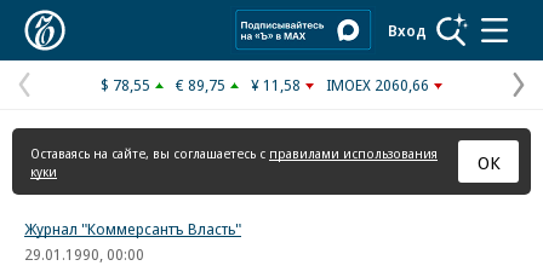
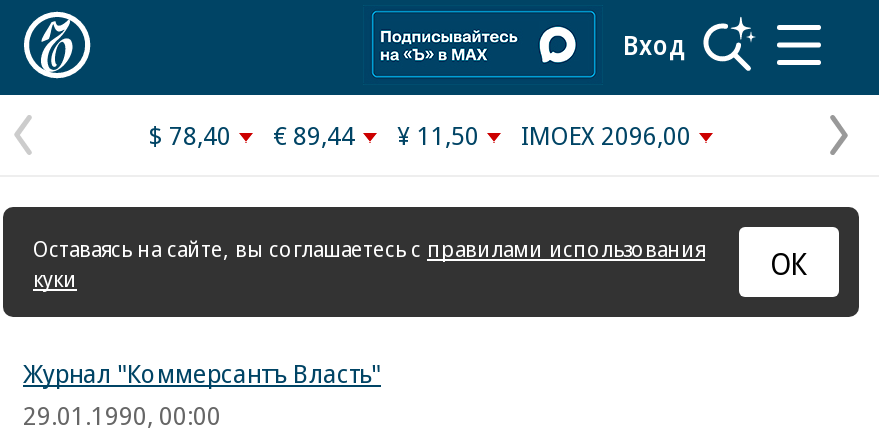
[101,74,150,96] $ 78,55 -> [149,117,231,153] $ 78,40
[176,74,225,96] € 89,75 -> [273,117,355,153] € 89,44
[251,74,301,96] ¥ 11,58 -> [397,117,479,153] ¥ 11,50
[326,74,429,96] IMOEX 2060,66 -> [521,117,691,153] IMOEX 2096,00

